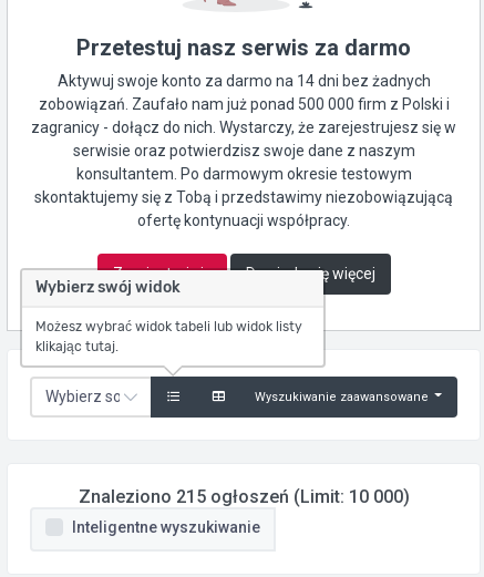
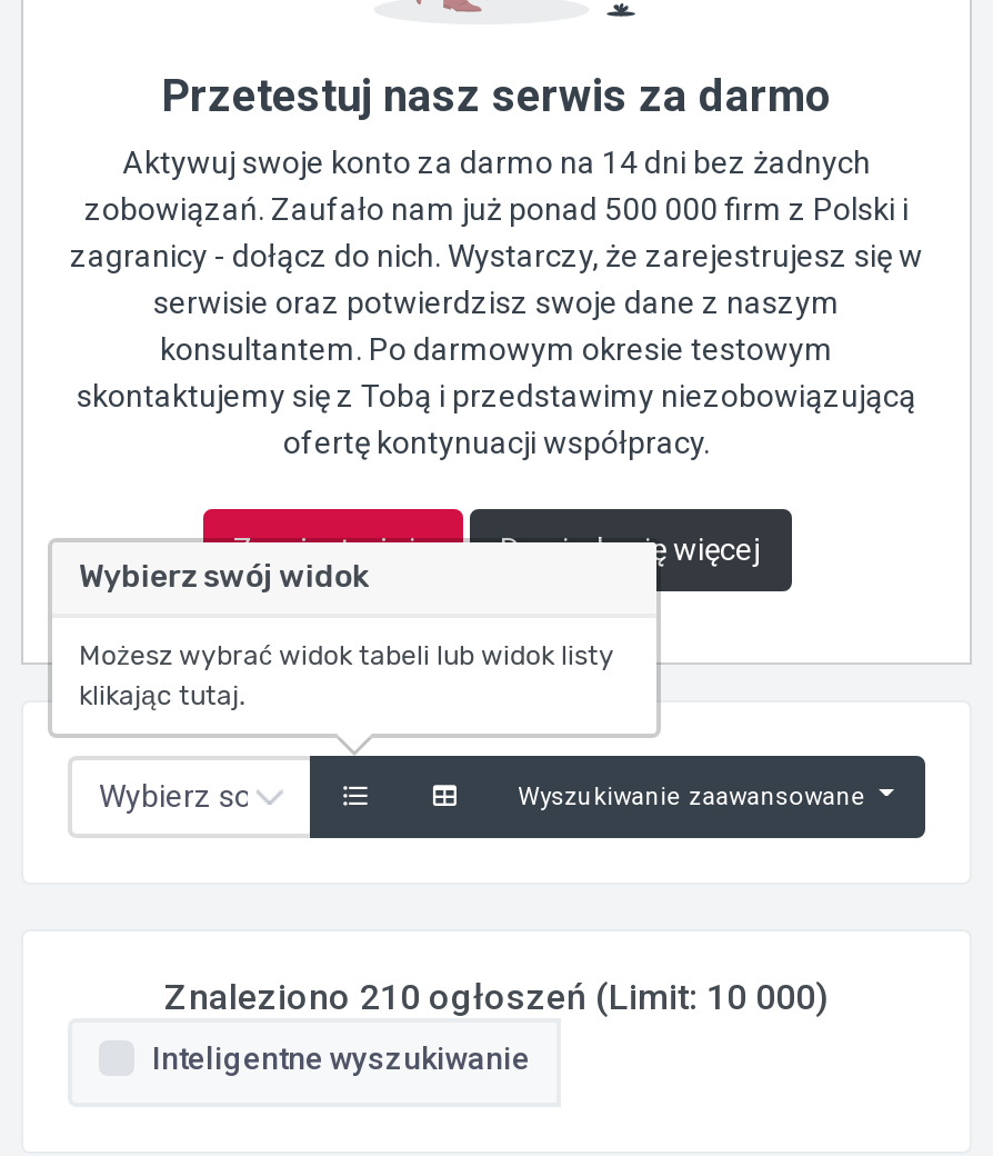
[78,486,409,507] Znaleziono 215 ogłoszeń (Limit: 10 000) -> [164,976,829,1018] Znaleziono 210 ogłoszeń (Limit: 10 000)

